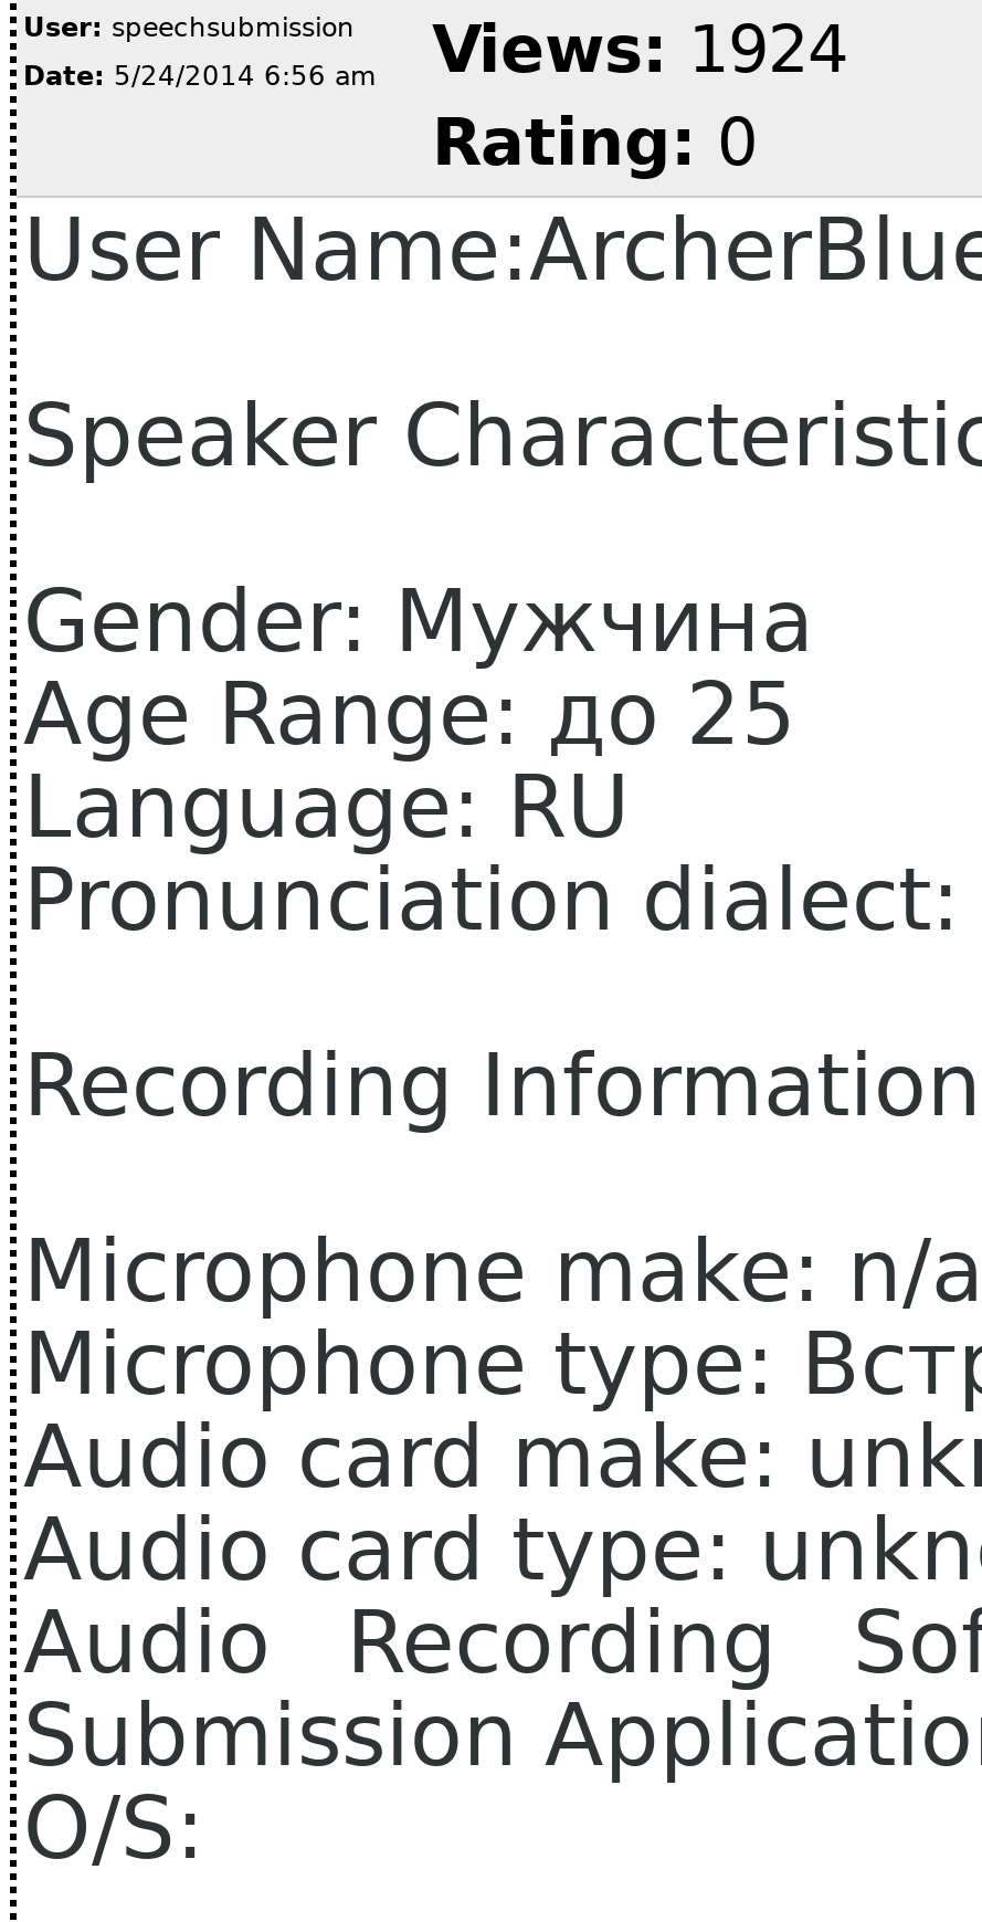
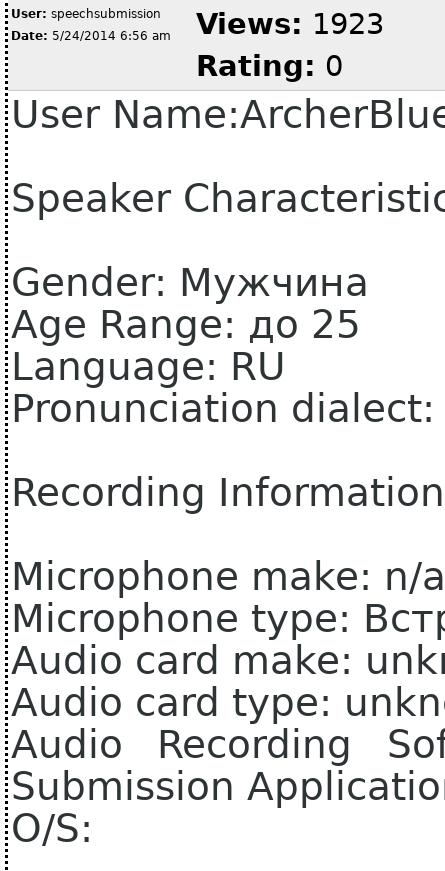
[23,12,847,92] Date: 5/24/2014 6:56 am Views: 1924 -> [11,7,384,43] Date: 5/24/2014 6:56 am Views: 1923

